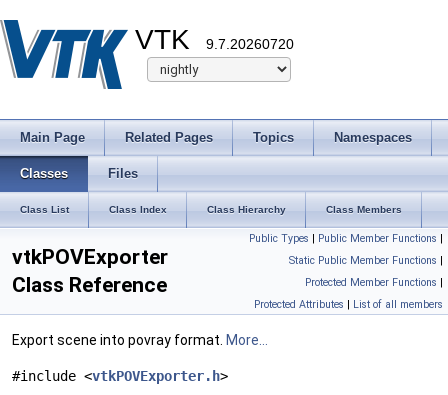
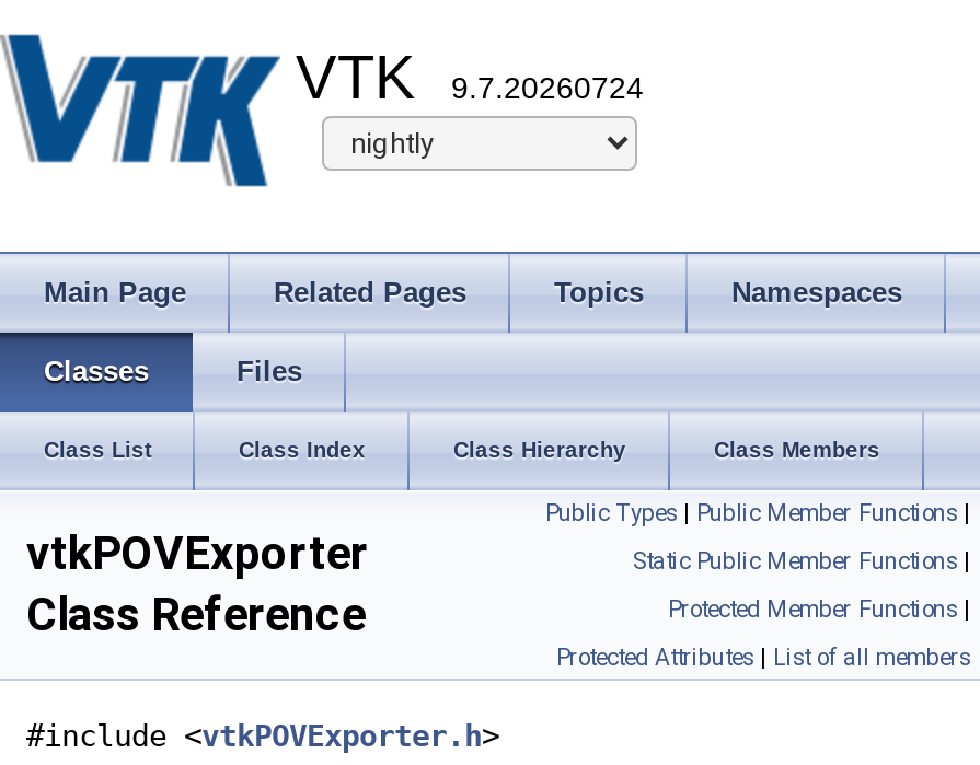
[135,24,294,55] VTK 9.7.20260720 -> [296,44,644,112] VTK 9.7.20260724
[12,332,268,348] Export scene into povray format. More... -> none

